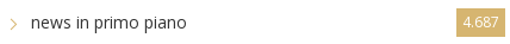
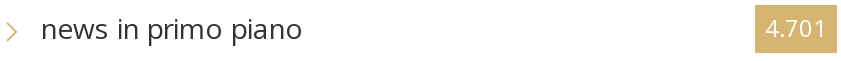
[462,12,499,32] 4.687 -> [765,11,827,45] 4.701

